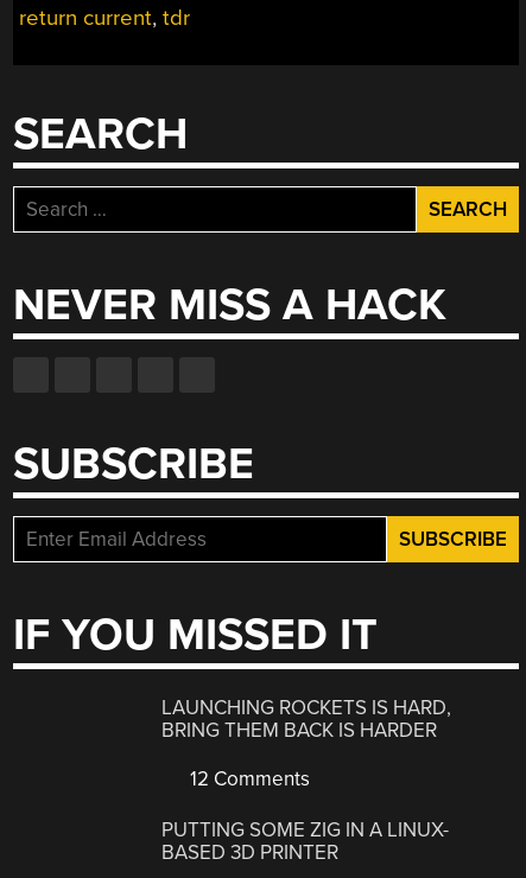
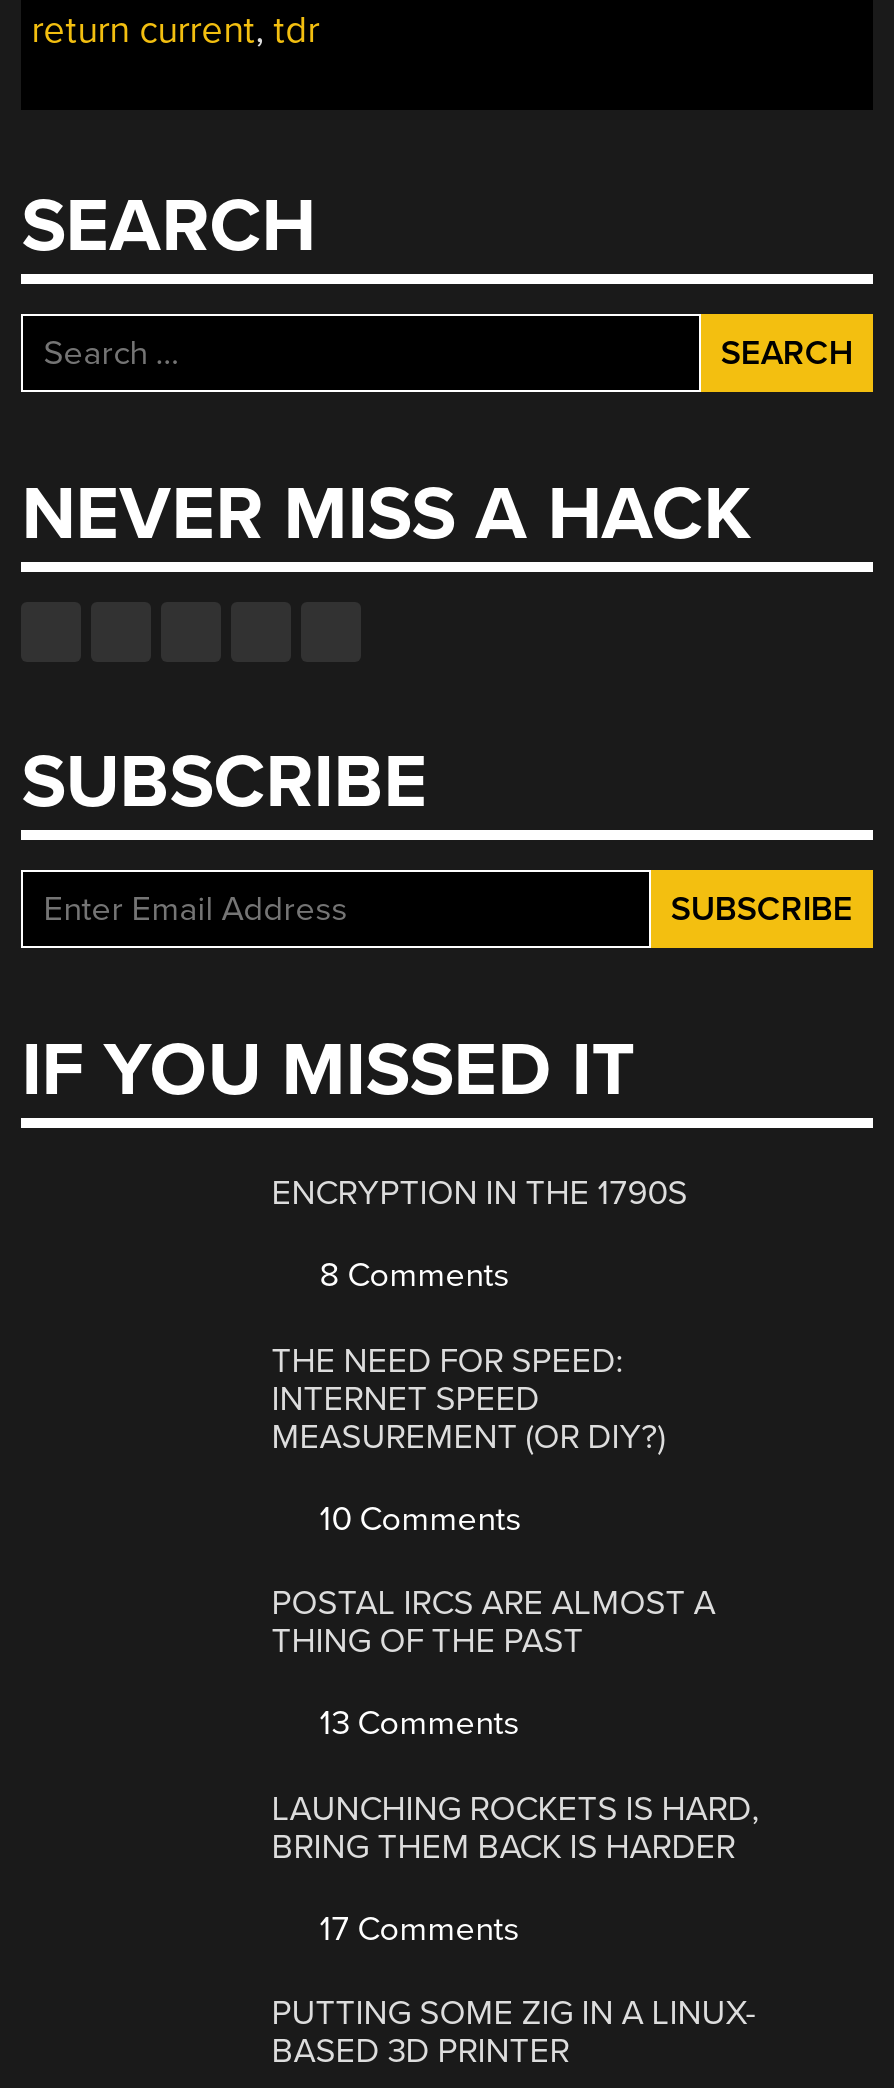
none -> [271,1172,715,1744] ENCRYPTION IN THE 1790S | 8 Comments | THE NEED FOR SPEED: | INTERNET SPEED | MEASUREMENT (OR DIY?) | 10 Comments | POSTAL IRCS ARE ALMOST A | THING OF THE PAST | 13 Comments
[185,767,310,792] 12 Comments -> [311,1907,519,1949] 17 Comments

